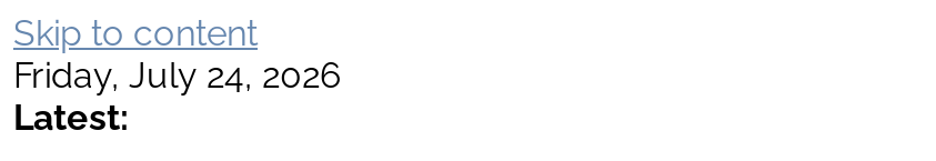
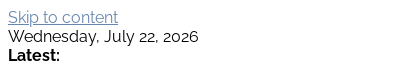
[13,54,342,97] Friday, July 24, 2026 -> [8,27,199,46] Wednesday, July 22, 2026

